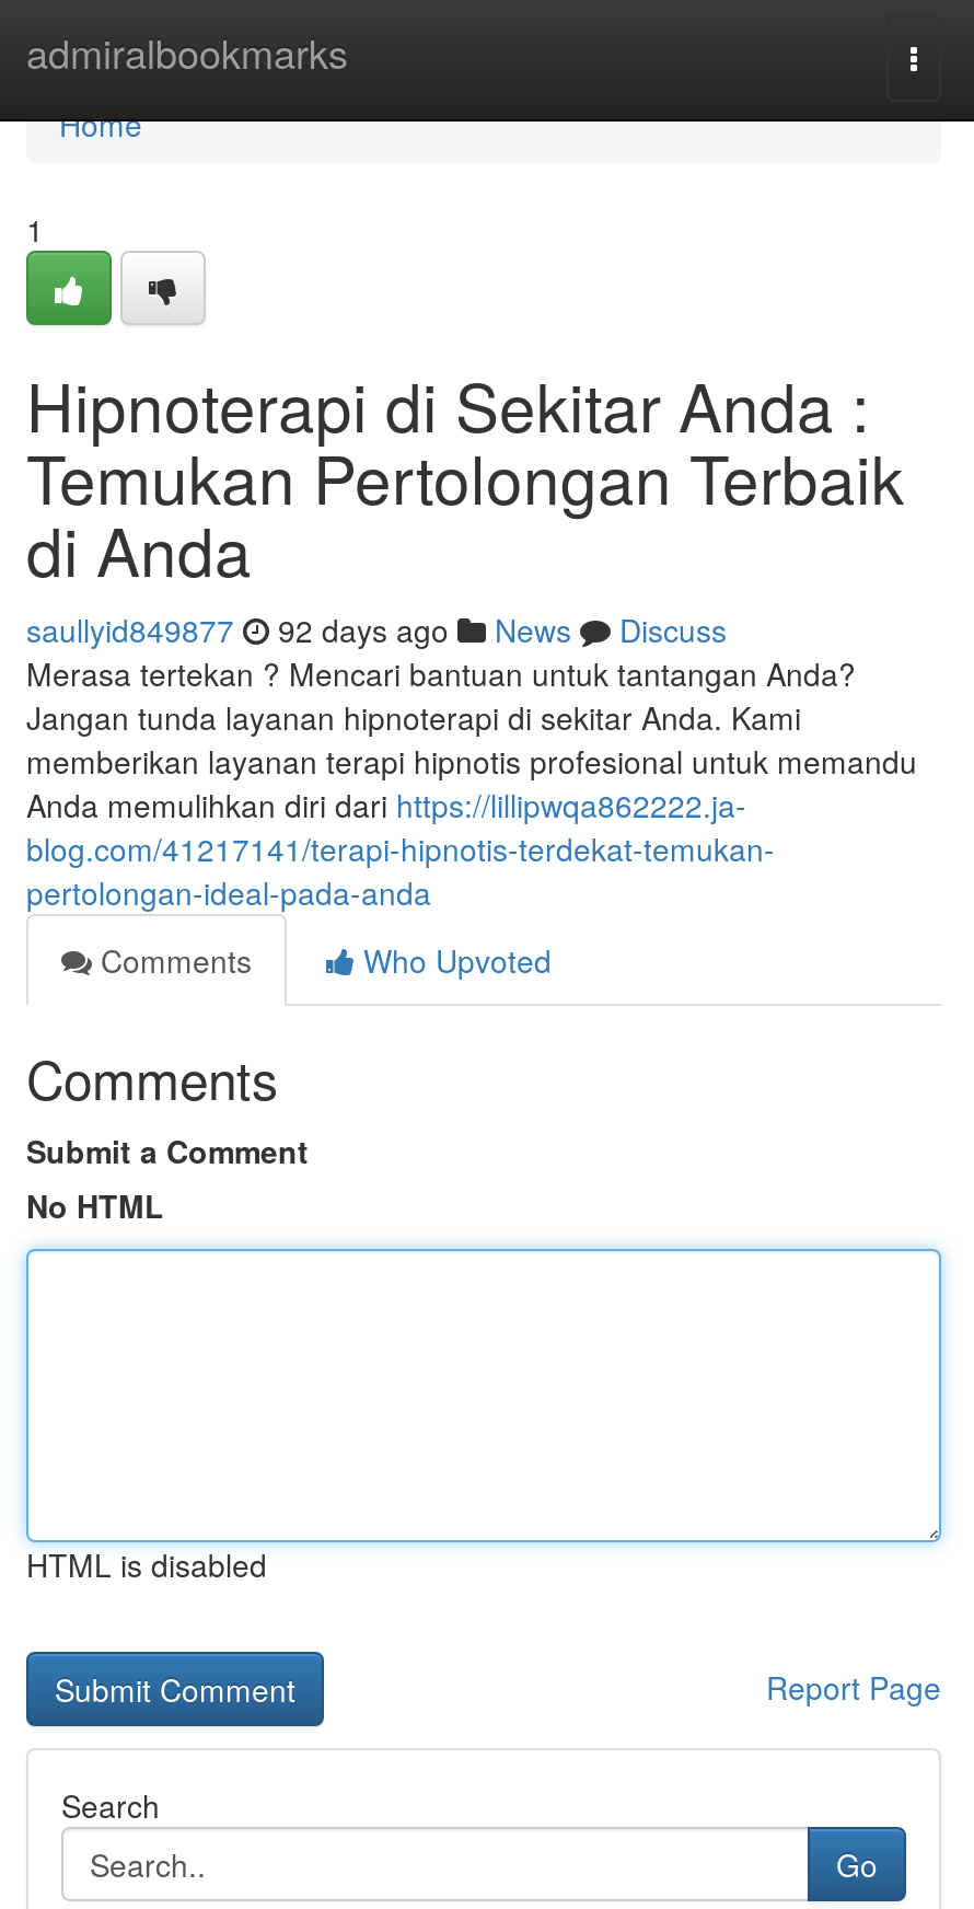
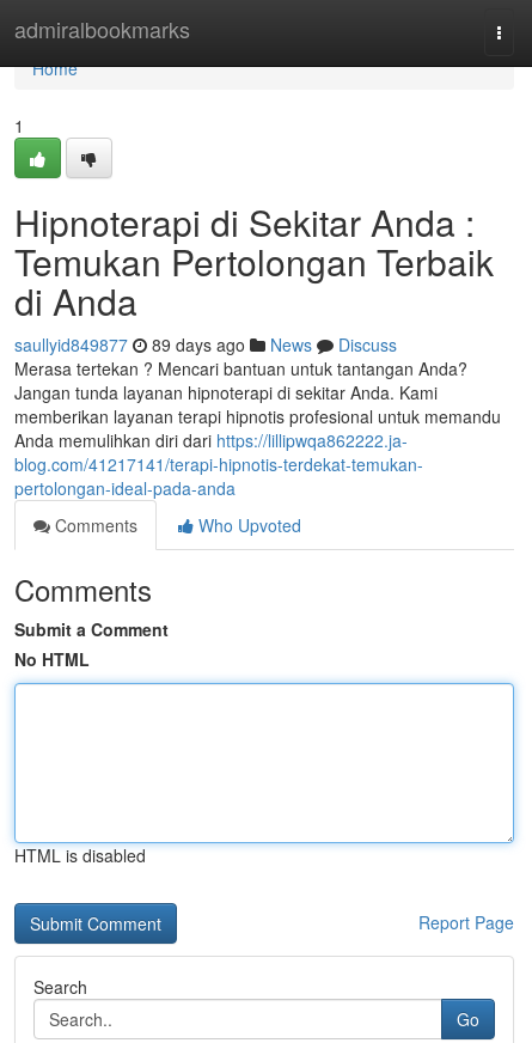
[26,608,727,651] saullyid849877 92 days ago News Discuss -> [14,333,397,356] saullyid849877 89 days ago News Discuss

